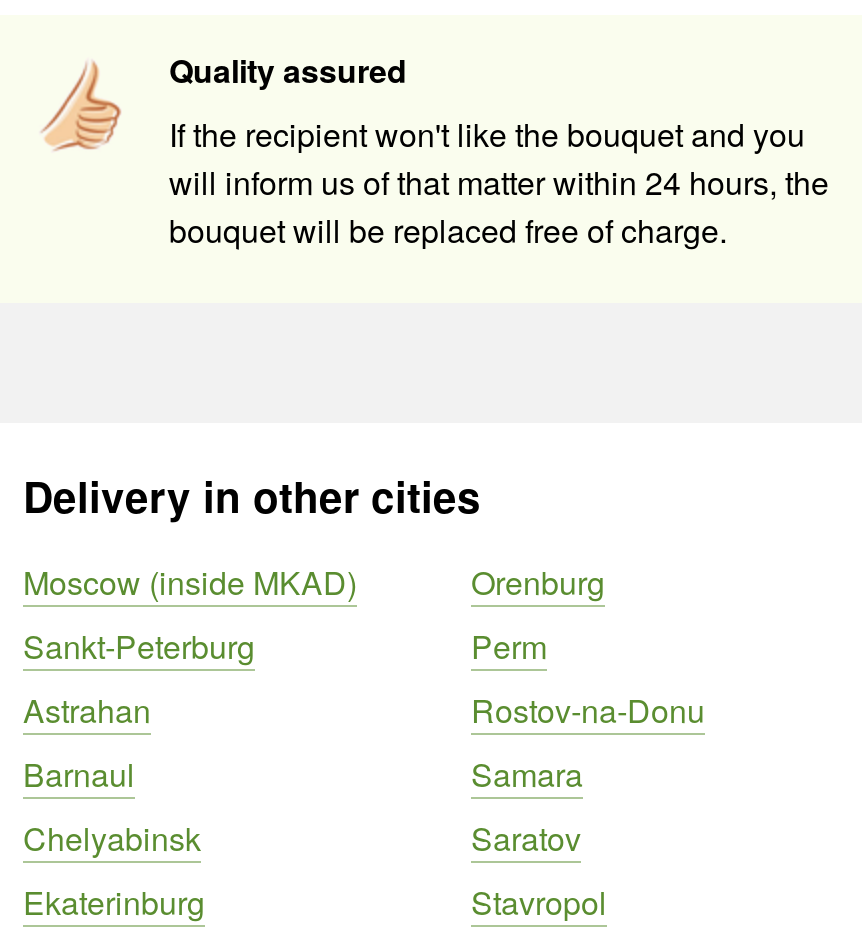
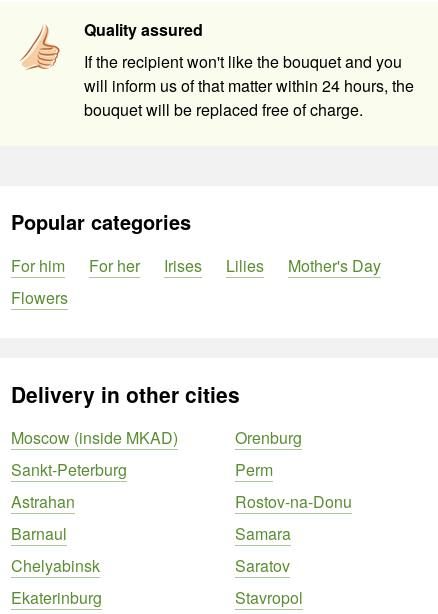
none -> [11,207,381,309] Popular categories | For him | For her | Irises | Lilies | Mother's Day | Flowers

